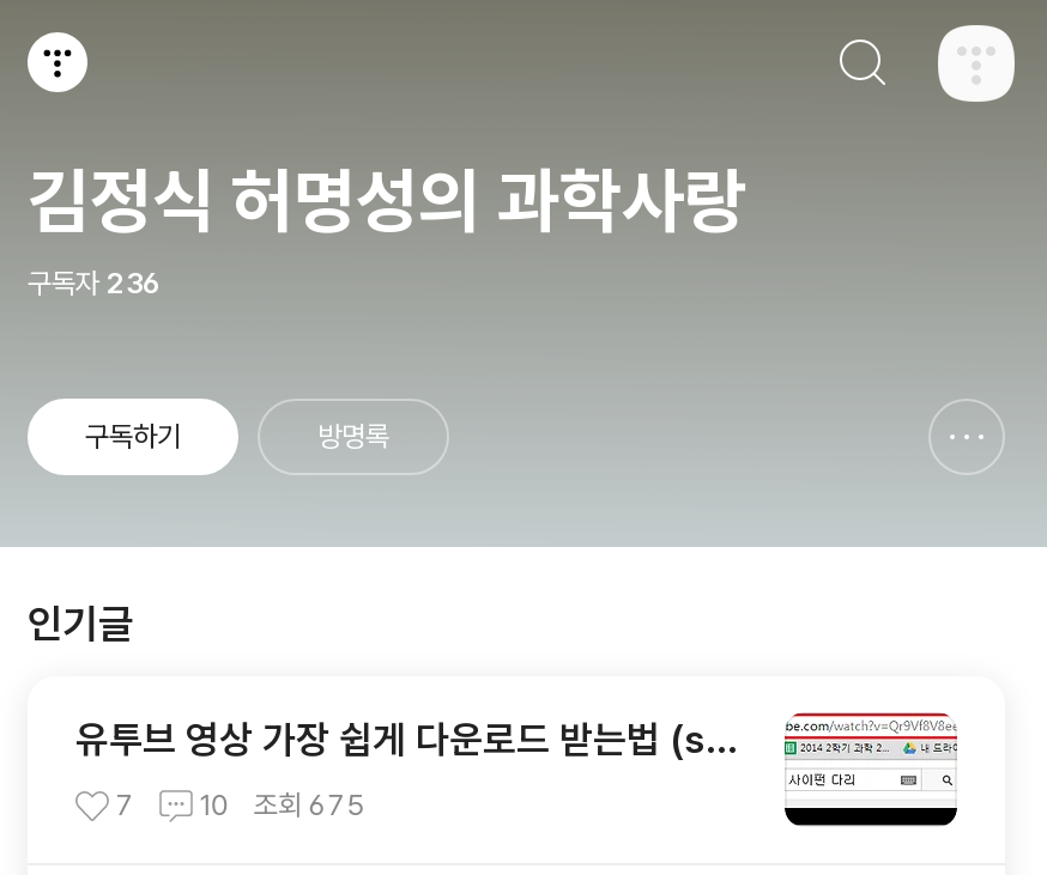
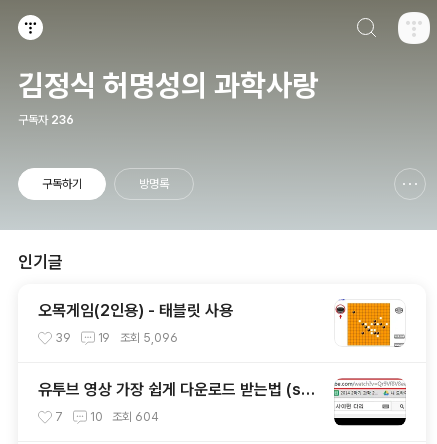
none -> [38,301,233,345] 오목게임(2인용) - 태블릿 사용 | 39 | 19 | 조회 5,096
none -> [335,298,405,347] [image]
[254,789,366,822] 조회 675 -> [112,410,159,424] 조회 604

